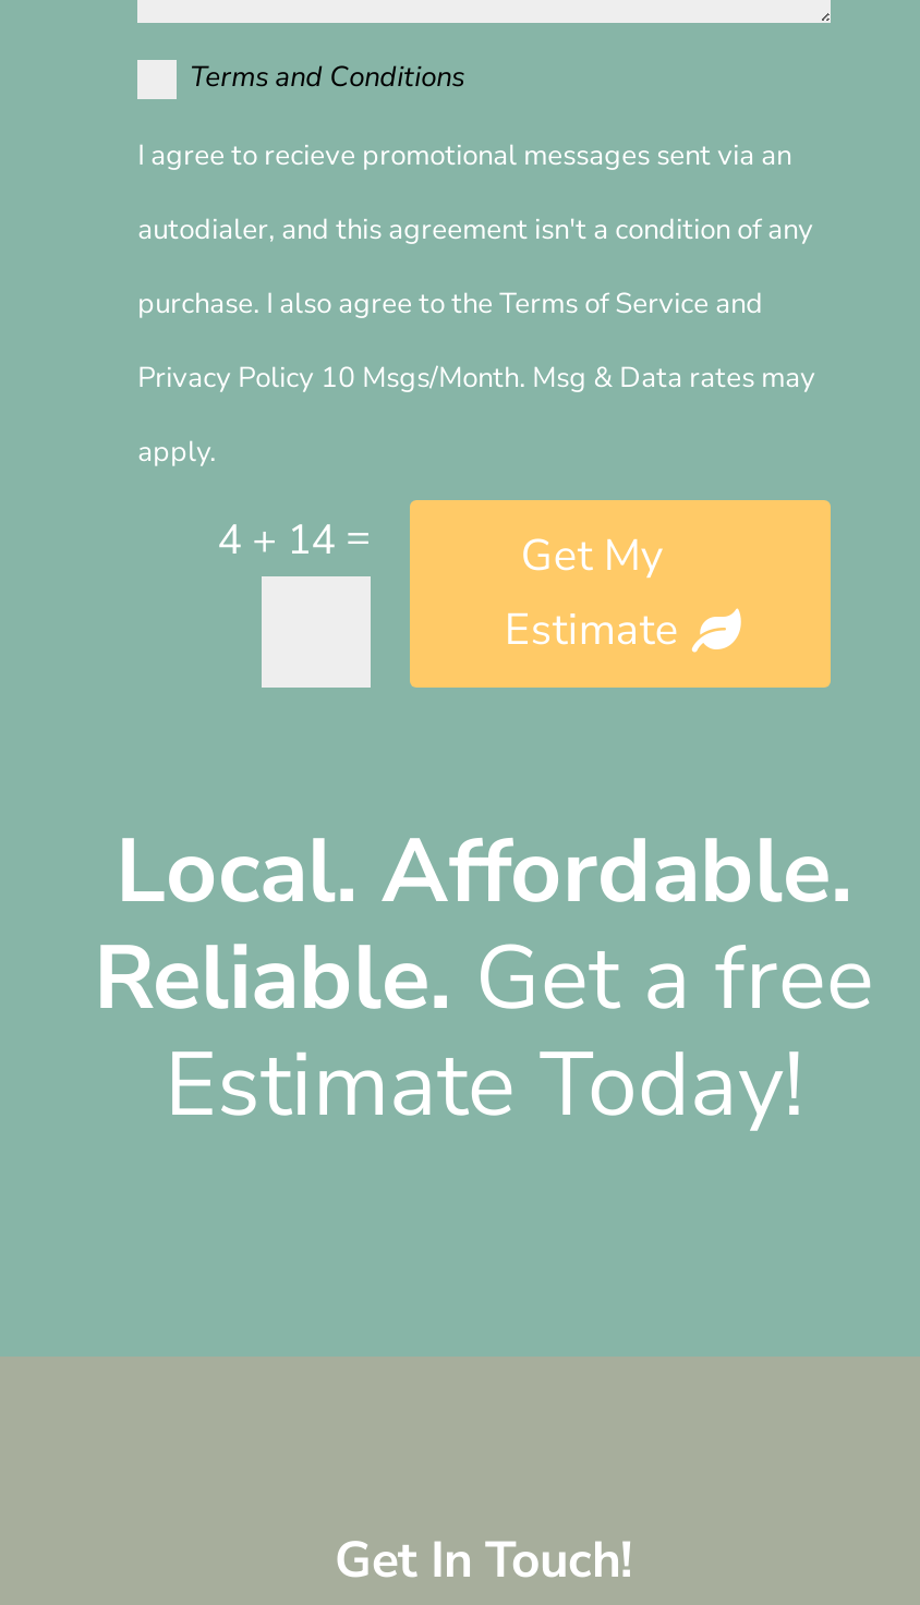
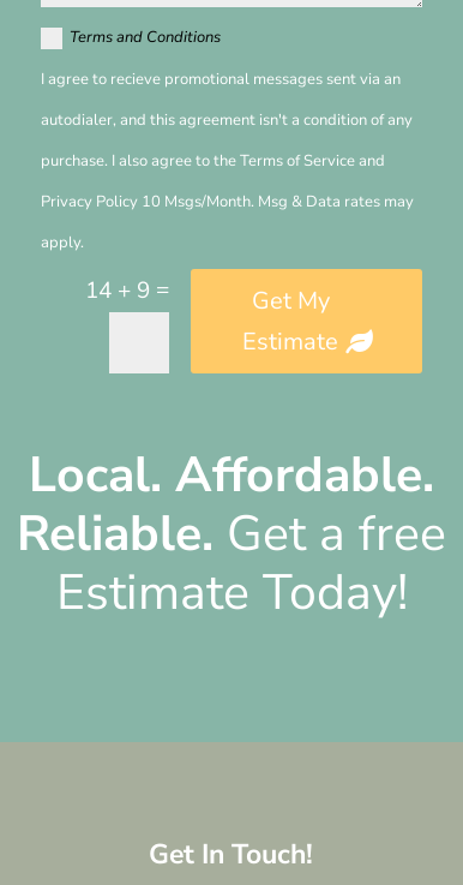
[217,508,370,568] 4 + 14 = -> [85,274,169,307] 14 + 9 =

